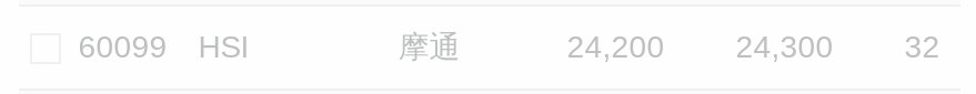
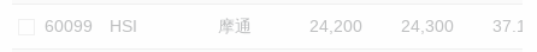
[567,29,940,64] 24,200 24,300 32 -> [309,17,526,35] 24,200 24,300 37.1

